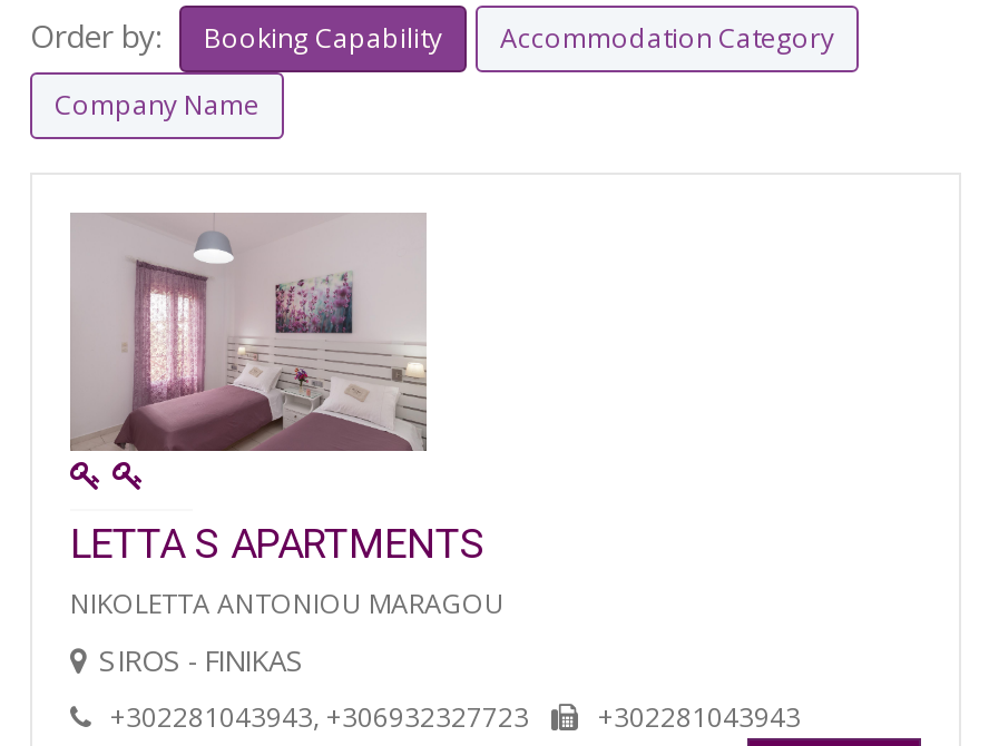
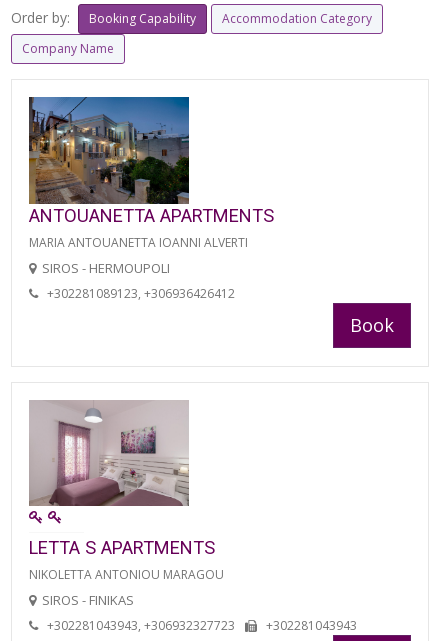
none -> [29,96,394,337] [image] | ANTOUANETTA APARTMENTS | MARIA ANTOUANETTA IOANNI ALVERTI | SIROS - HERMOUPOLI | +302281089123, +306936426412 | Book

